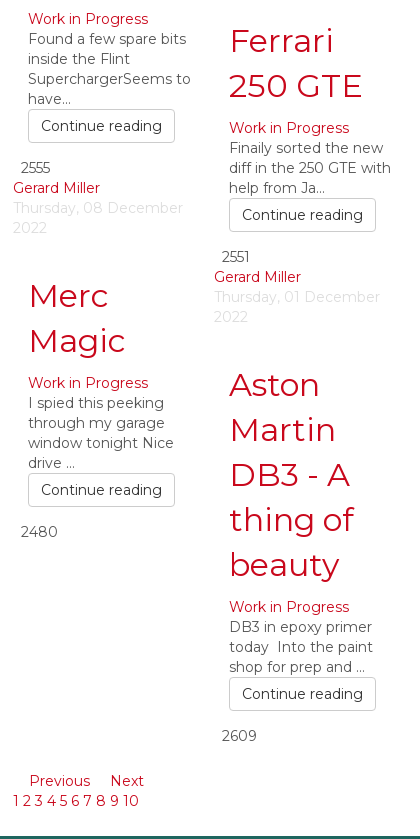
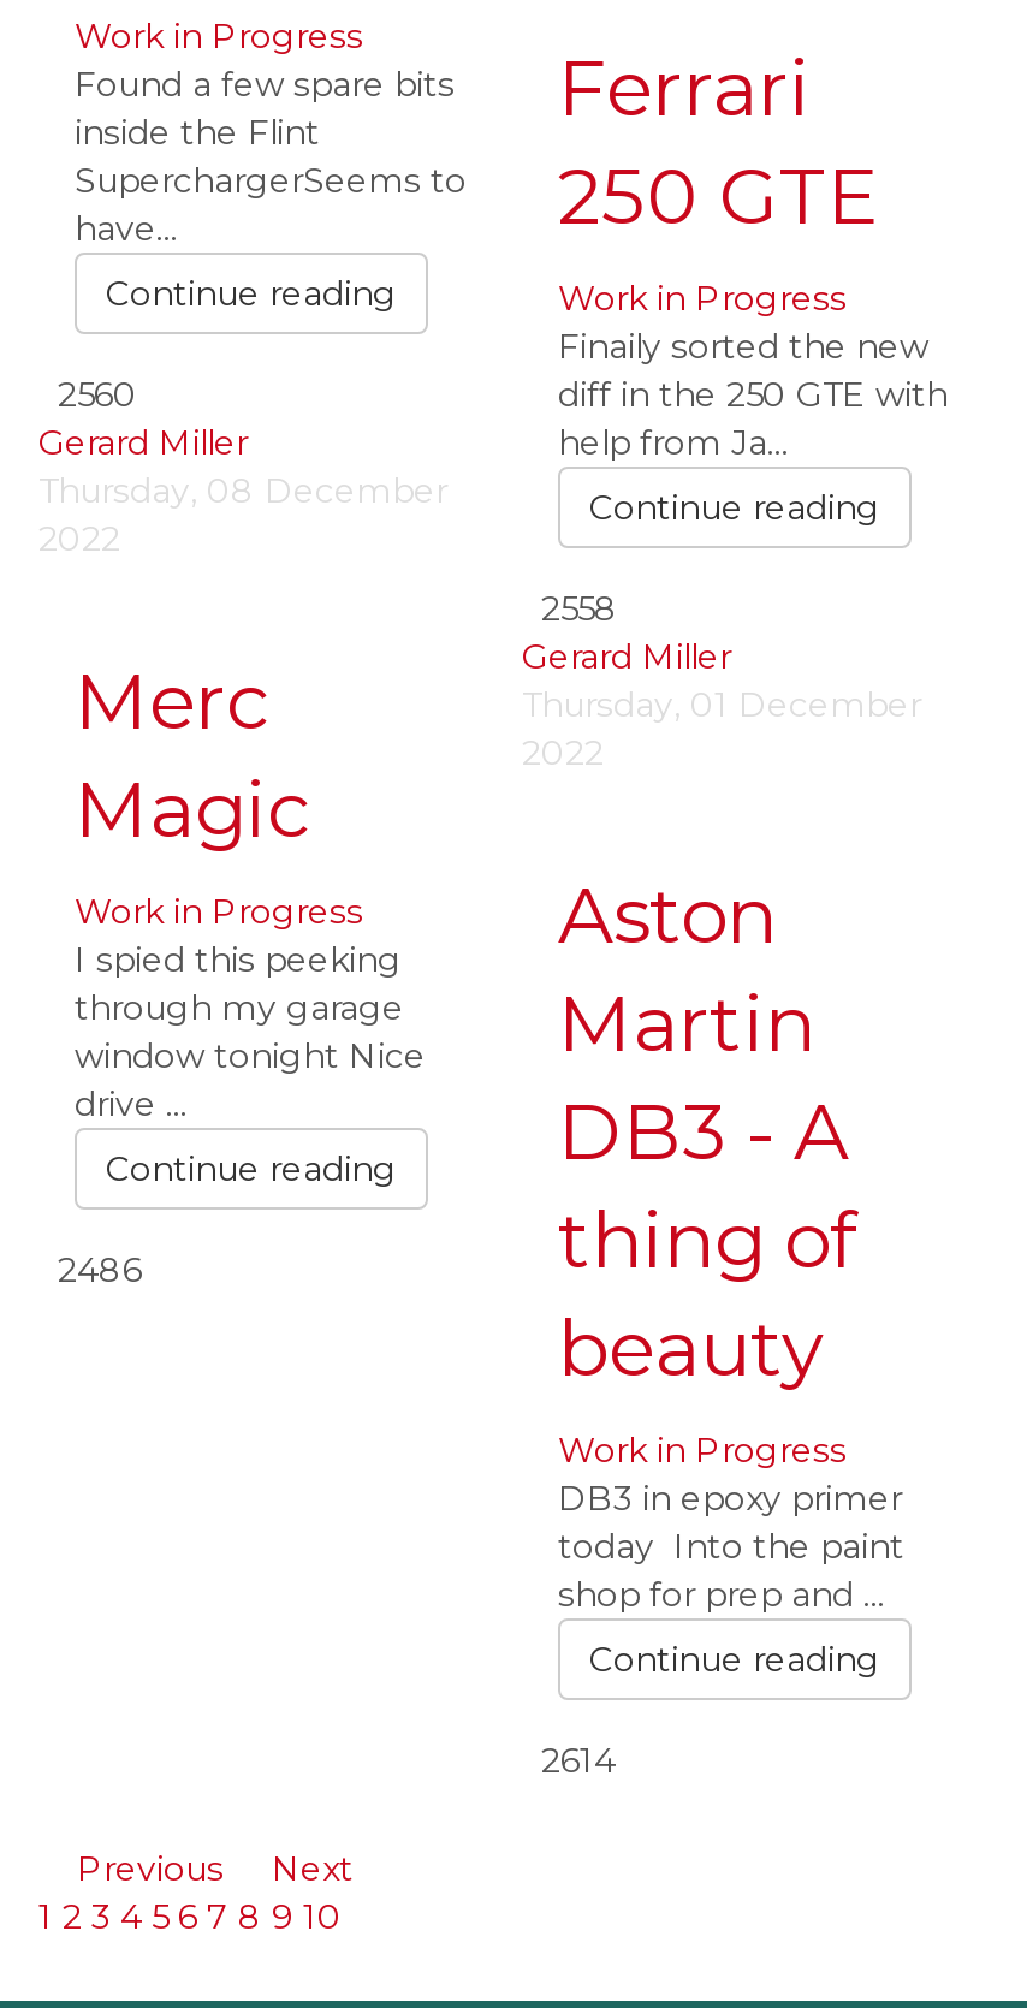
[13,159,50,177] 2555 -> [38,373,137,417] 2560
[214,248,250,266] 2551 -> [522,587,618,631] 2558
[13,523,58,541] 2480 -> [38,1249,142,1292] 2486
[214,727,257,745] 2609 -> [522,1739,616,1782] 2614

